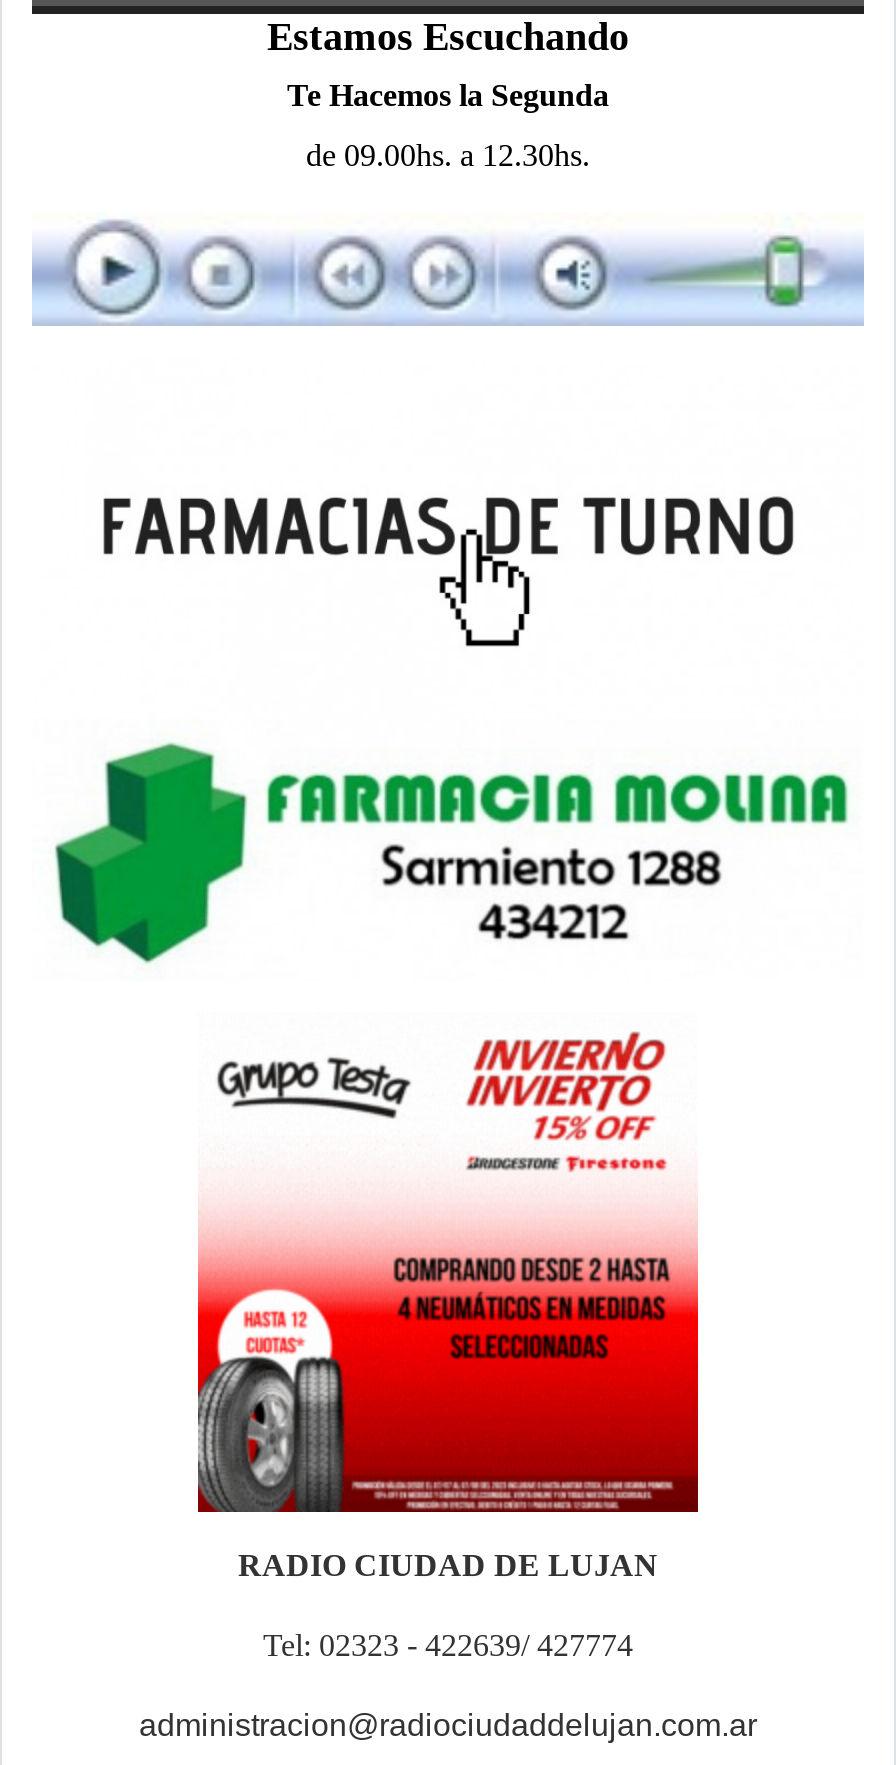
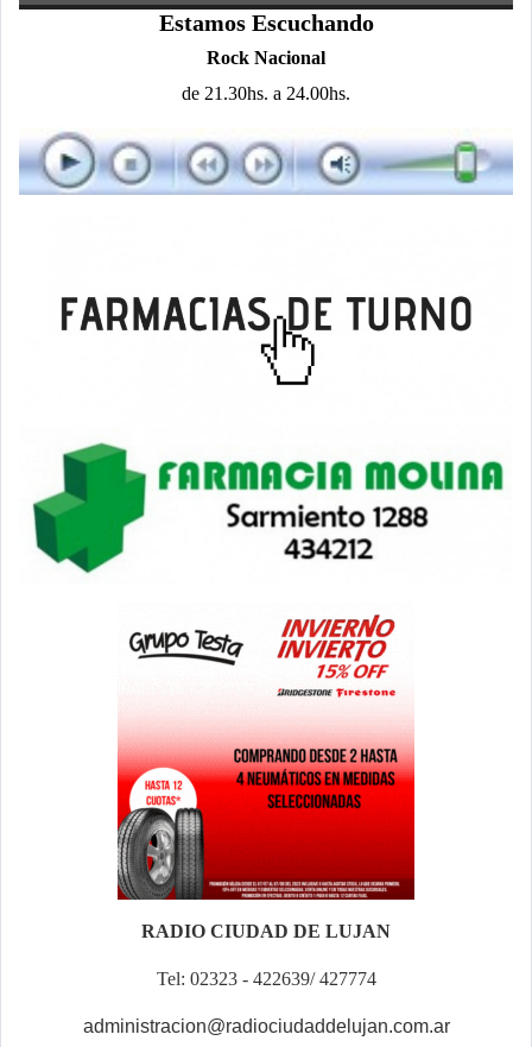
[287,79,609,113] Te Hacemos la Segunda -> [207,48,325,68] Rock Nacional
[306,139,590,173] de 09.00hs. a 12.30hs. -> [182,84,350,104] de 21.30hs. a 24.00hs.

